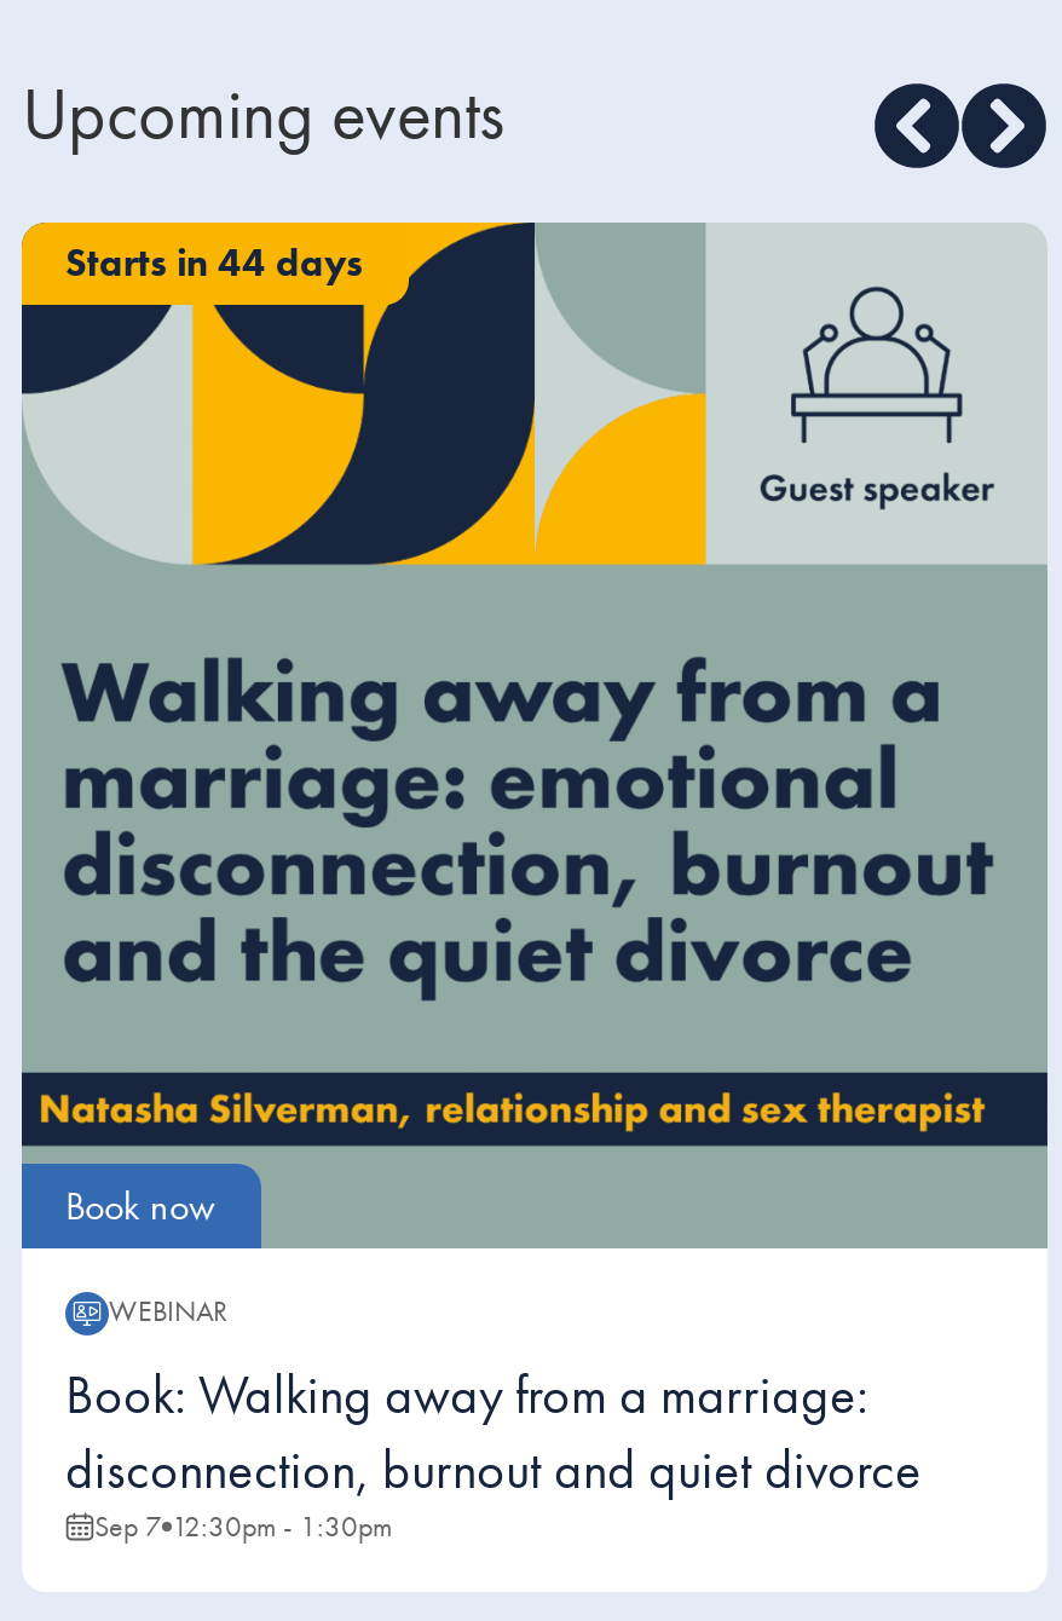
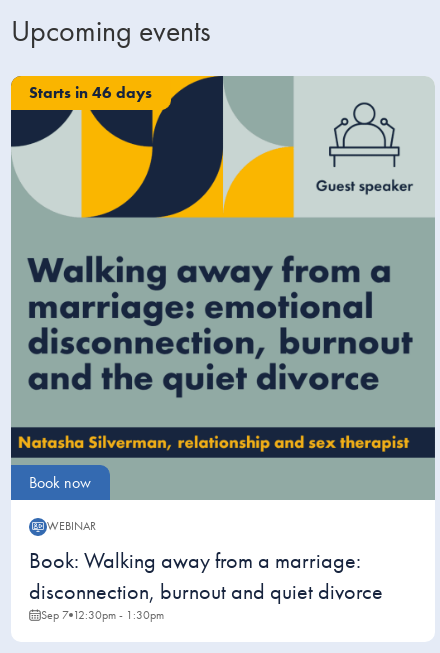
[873,82,1047,169] [image] -> none
[65,236,363,287] Starts in 44 days -> [29,81,152,102] Starts in 46 days

